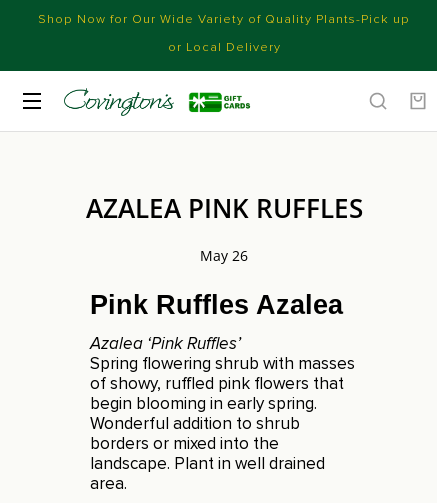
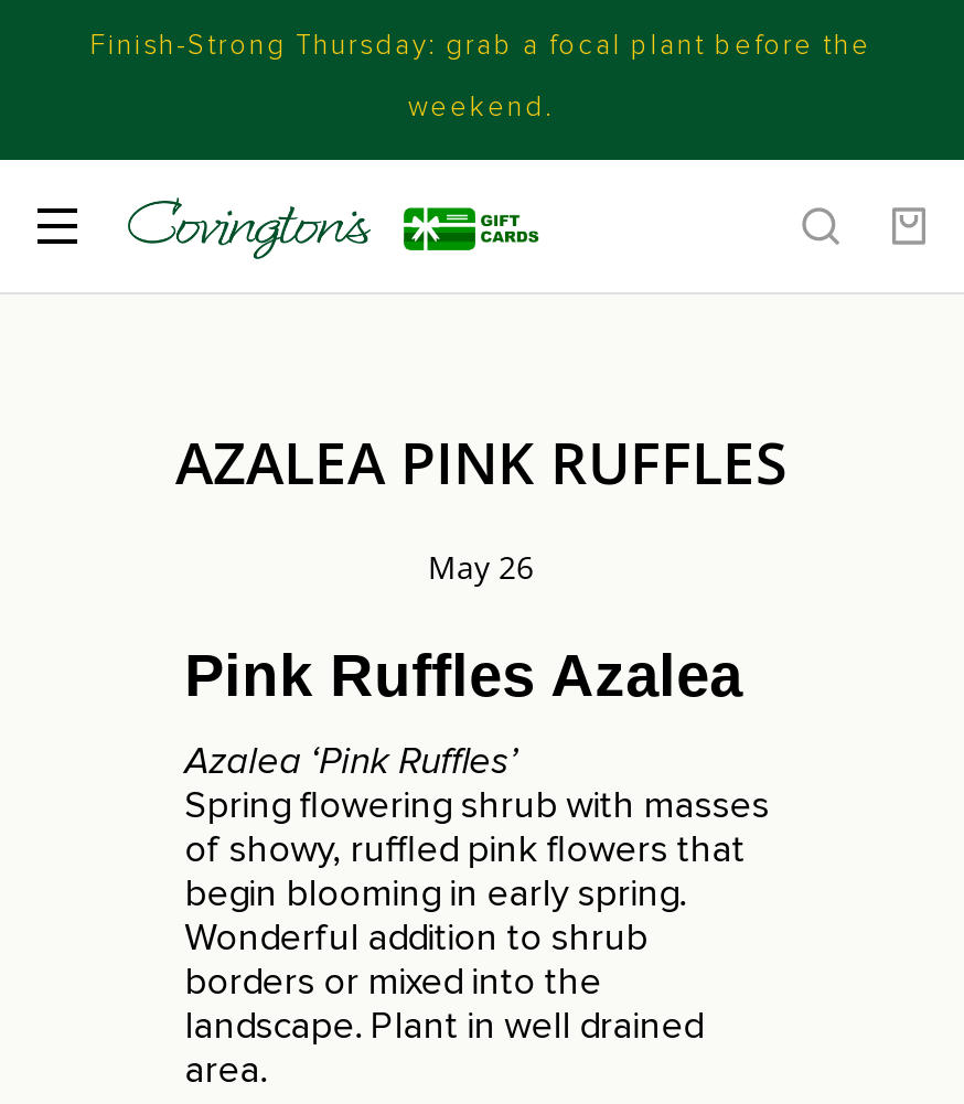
[38,11,410,27] Shop Now for Our Wide Variety of Quality Plants-Pick up -> [90,28,871,63] Finish-Strong Thursday: grab a focal plant before the
[167,39,280,55] or Local Delivery -> [408,89,554,125] weekend.

